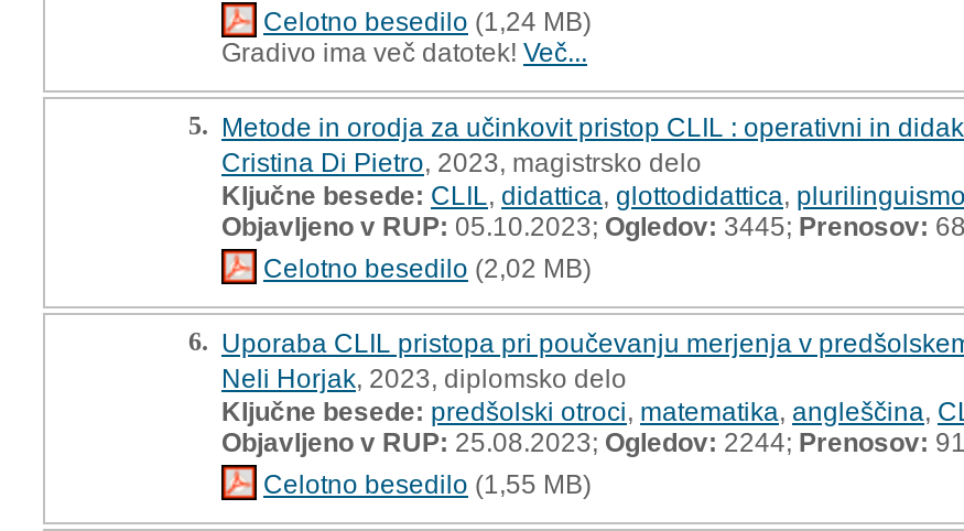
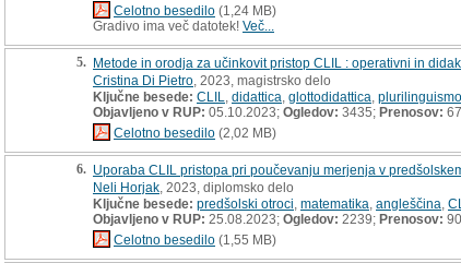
[221,210,964,241] Objavljeno v RUP:05.10.2023;Ogledov:3445; Prenosov:68 -> [93,104,461,119] Objavljeno v RUP:05.10.2023;Ogledov:3435; Prenosov:67
[221,426,964,457] Objavljeno v RUP:25.08.2023;Ogledov:2244;Prenosov: 91 -> [93,211,461,226] Objavljeno v RUP:25.08.2023;Ogledov:2239;Prenosov: 90

